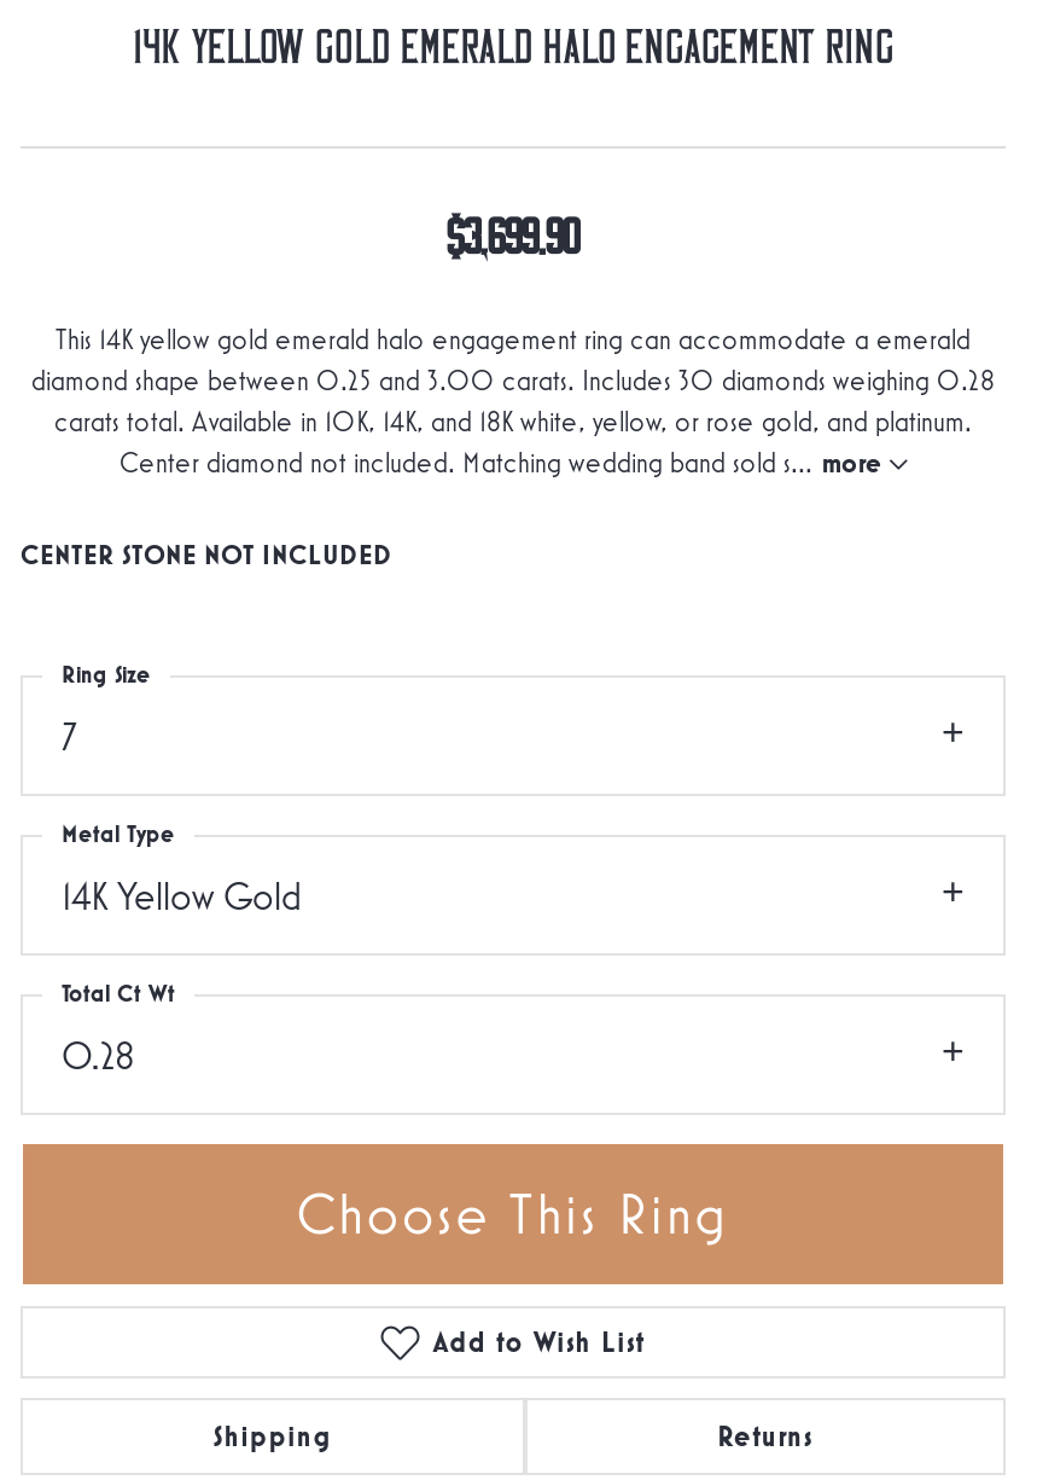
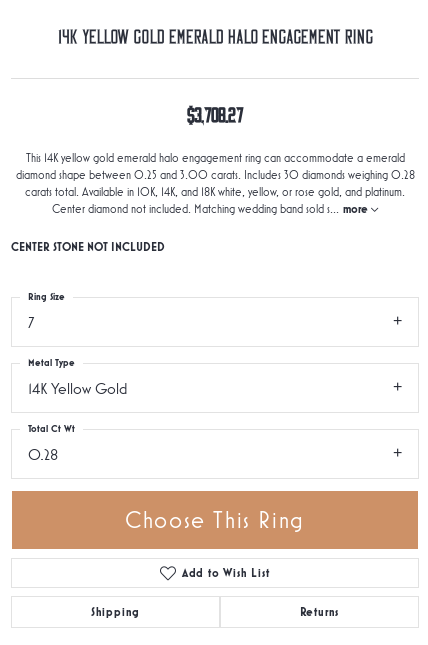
[447,214,579,265] $3,699.90 -> [187,106,243,127] $3,708.27

